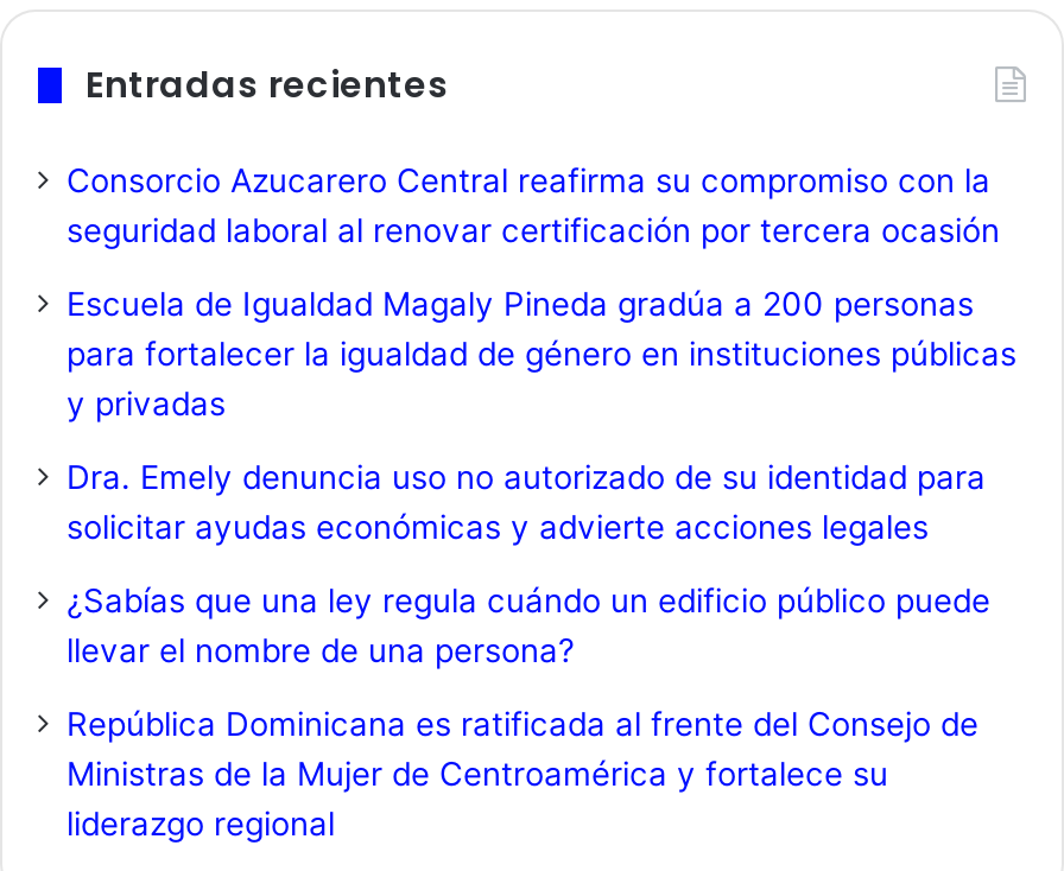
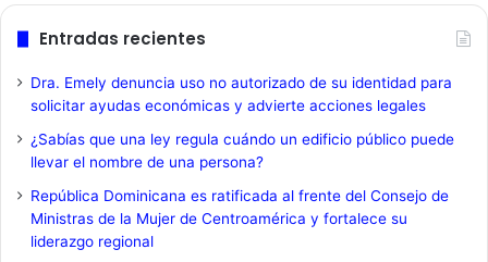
[66,162,1016,423] Consorcio Azucarero Central reafirma su compromiso con la | seguridad laboral al renovar certificación por tercera ocasión | Escuela de Igualdad Magaly Pineda gradúa a 200 personas | para fortalecer la igualdad de género en instituciones públicas | y privadas -> none

